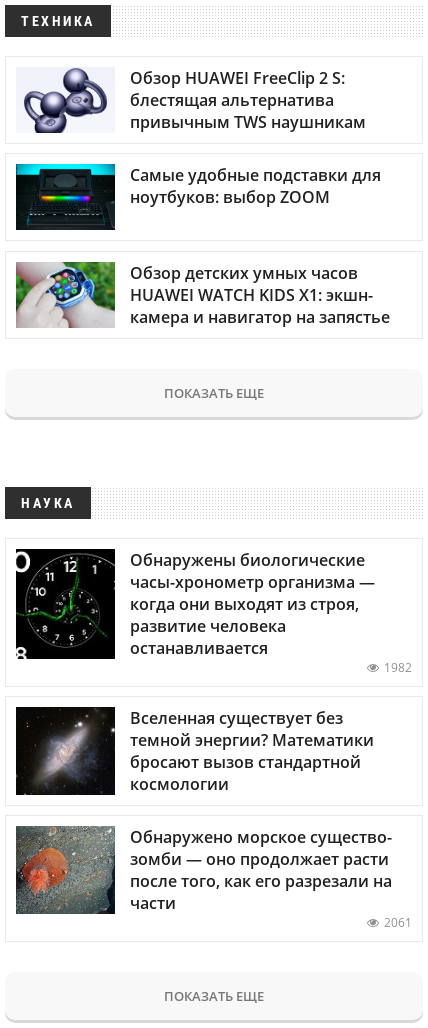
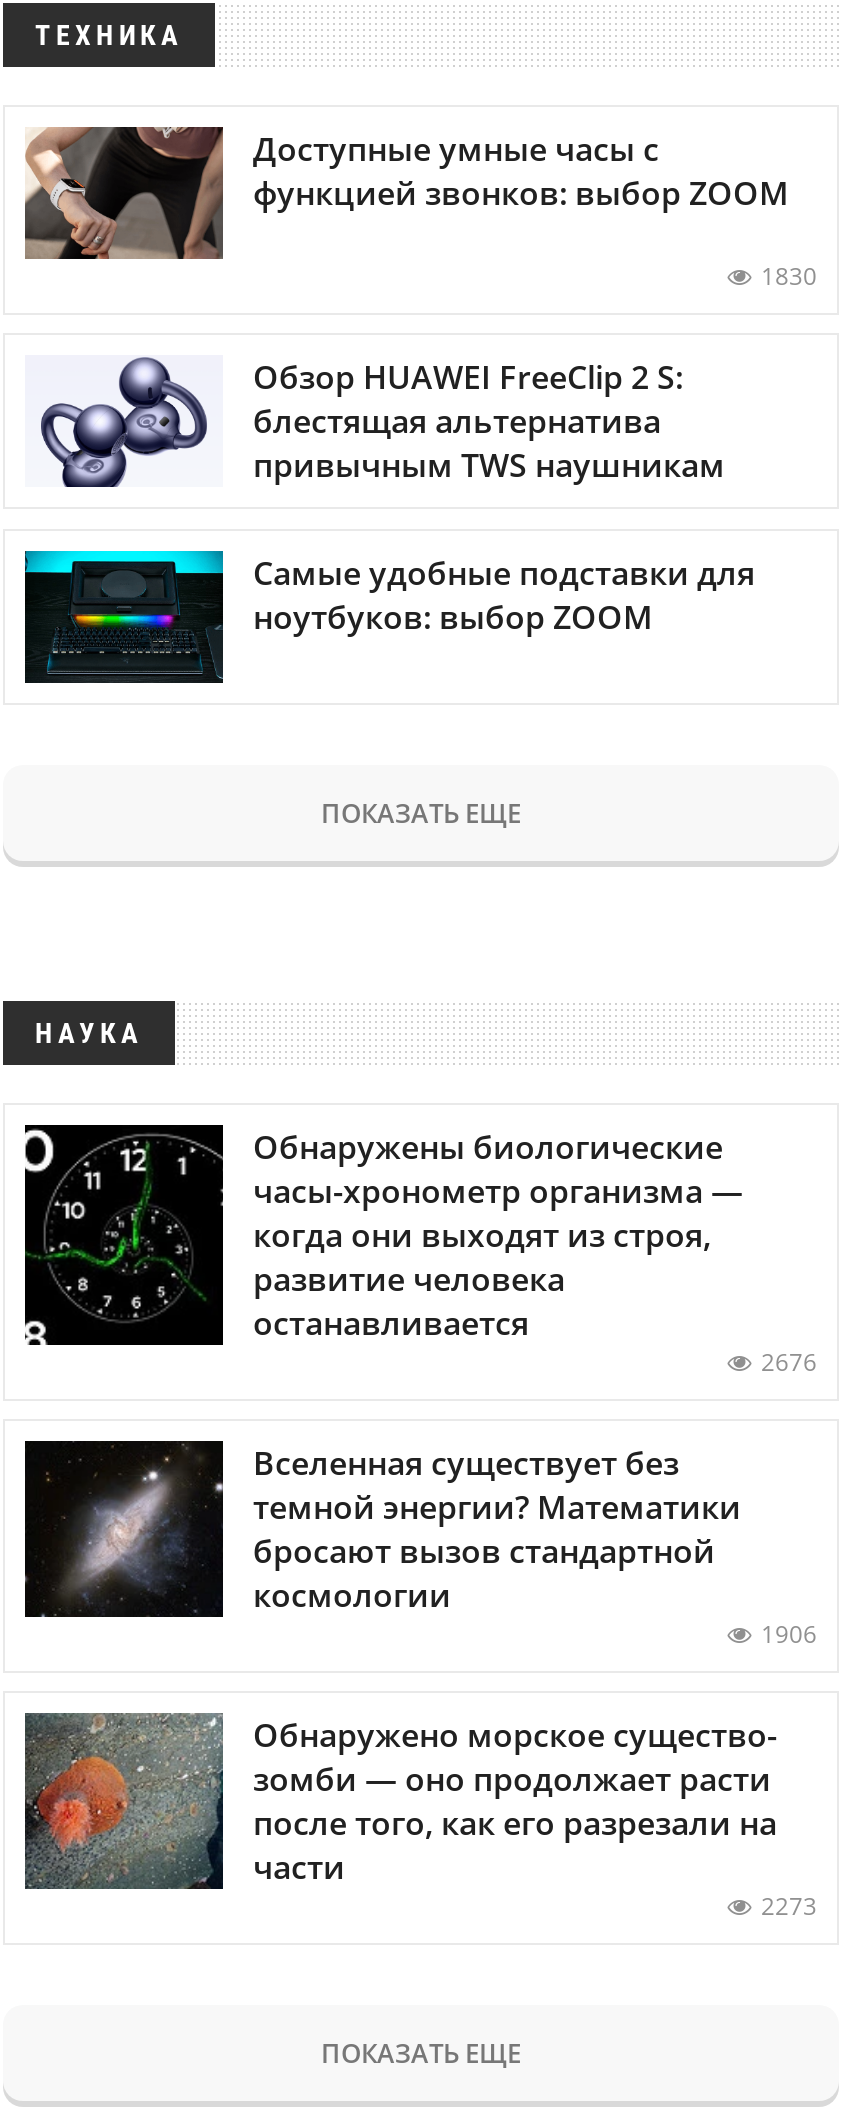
none -> [23,125,817,293] [image] | Доступные умные часы с | функцией звонков: выбор ZOOM | 1830
moved [22,67,381,208] -> [37,356,755,638]: [image] | Обзор HUAWEI FreeClip 2 S: | блестящая альтернатива | привычным TWS наушникам | Самые удобные подставки для | ноутбуков: выбор ZOOM
[15,261,390,329] [image] | Обзор детских умных часов | HUAWEI WATCH KIDS X1: экшн- | камера и навигатор на запястье -> none
[384,659,412,676] 1982 -> [761,1344,817,1378] 2676
none -> [761,1617,817,1651] 1906
[384,914,412,931] 2061 -> [761,1889,817,1923] 2273

